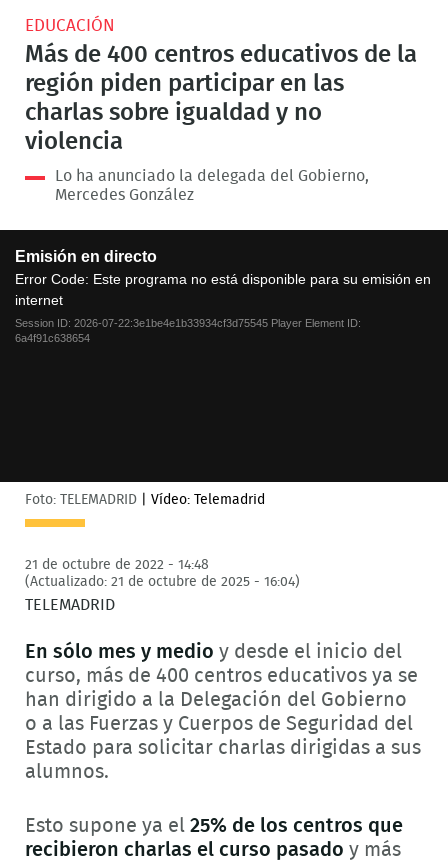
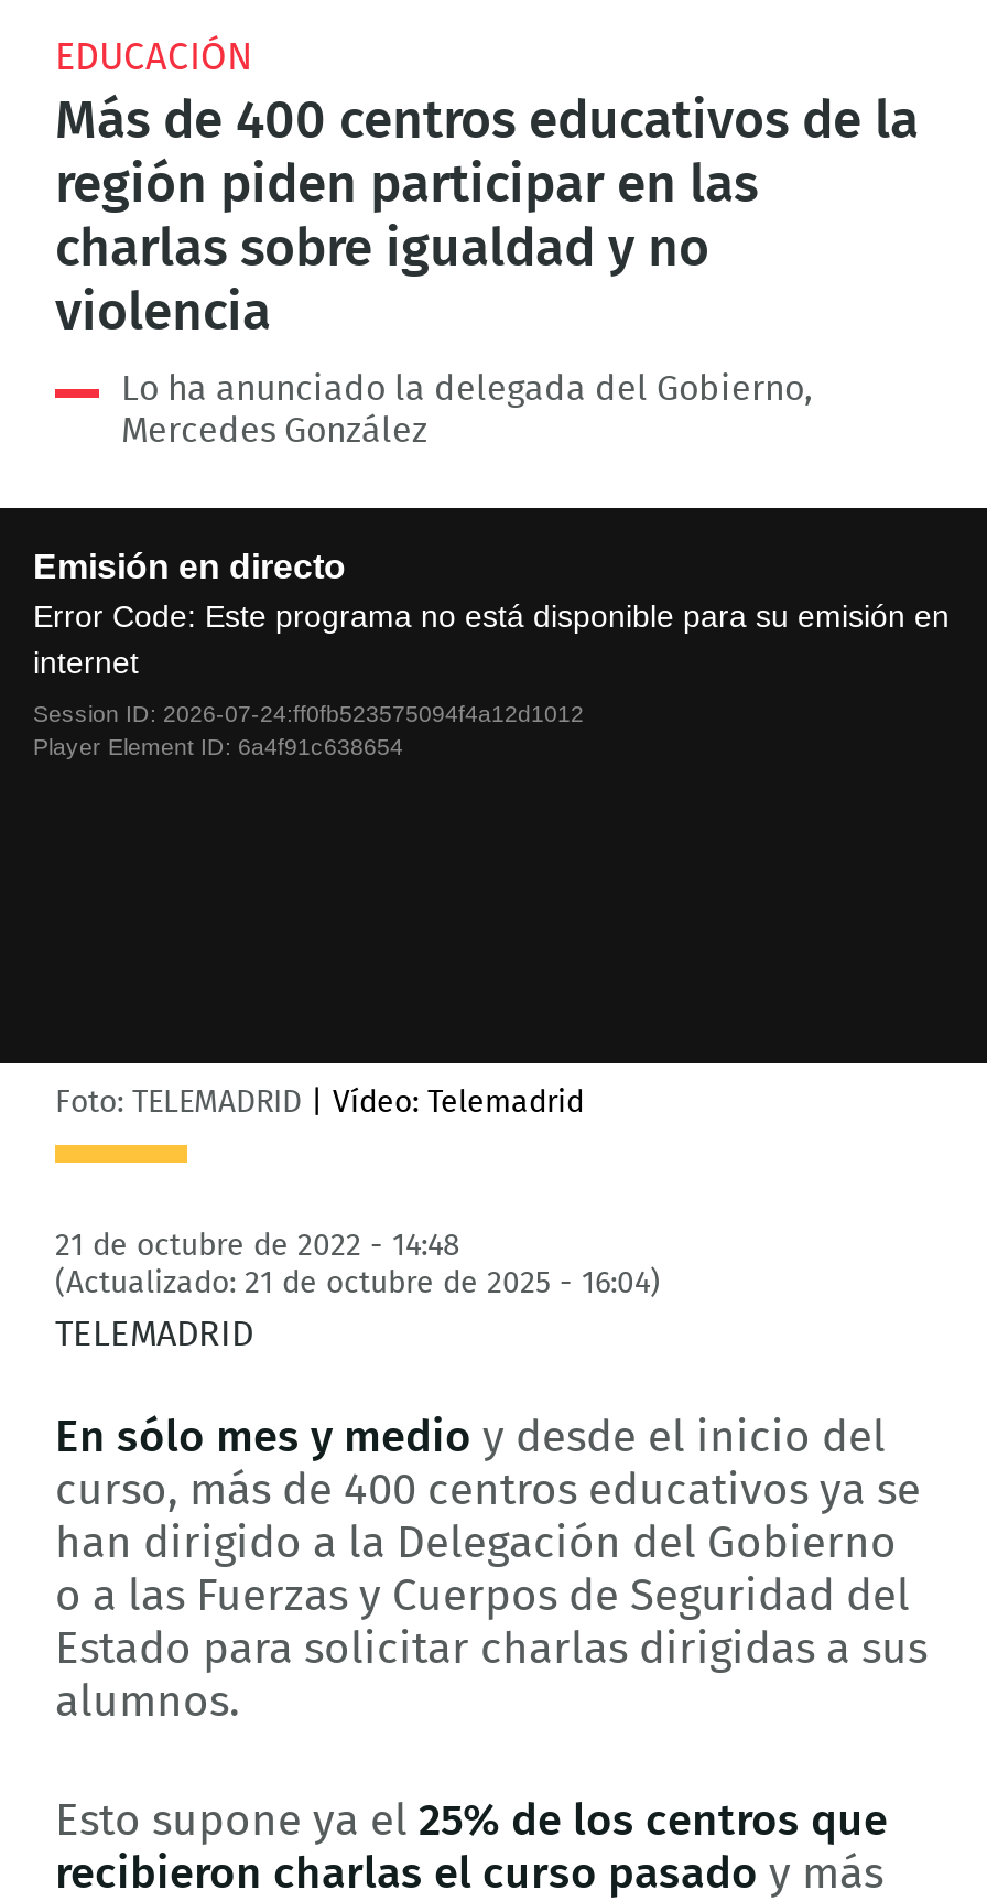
[15,317,361,344] Session ID: 2026-07-22:3e1be4e1b33934cf3d75545 Player Element ID: | 6a4f91c638654 -> [33,700,584,760] Session ID: 2026-07-24:ff0fb523575094f4a12d1012 | Player Element ID: 6a4f91c638654

